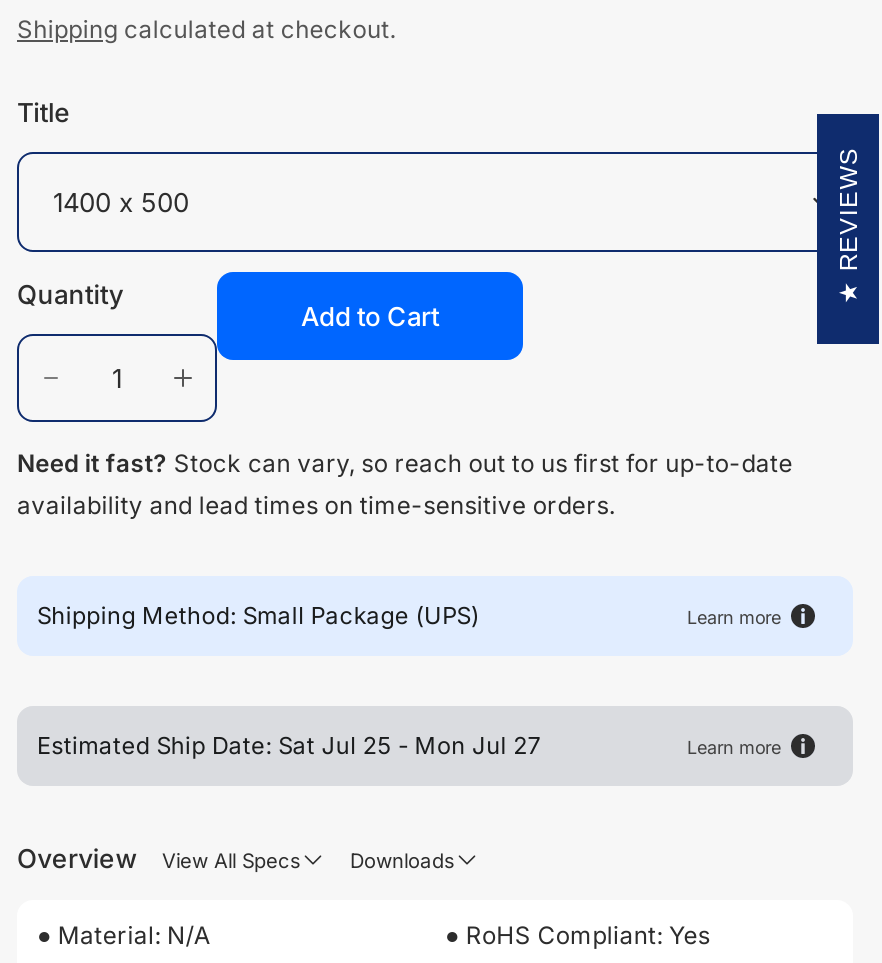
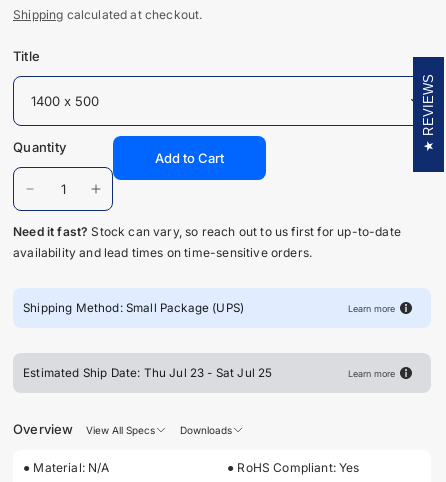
[37,732,542,760] Estimated Ship Date: Sat Jul 25 - Mon Jul 27 -> [23,366,272,380] Estimated Ship Date: Thu Jul 23 - Sat Jul 25

